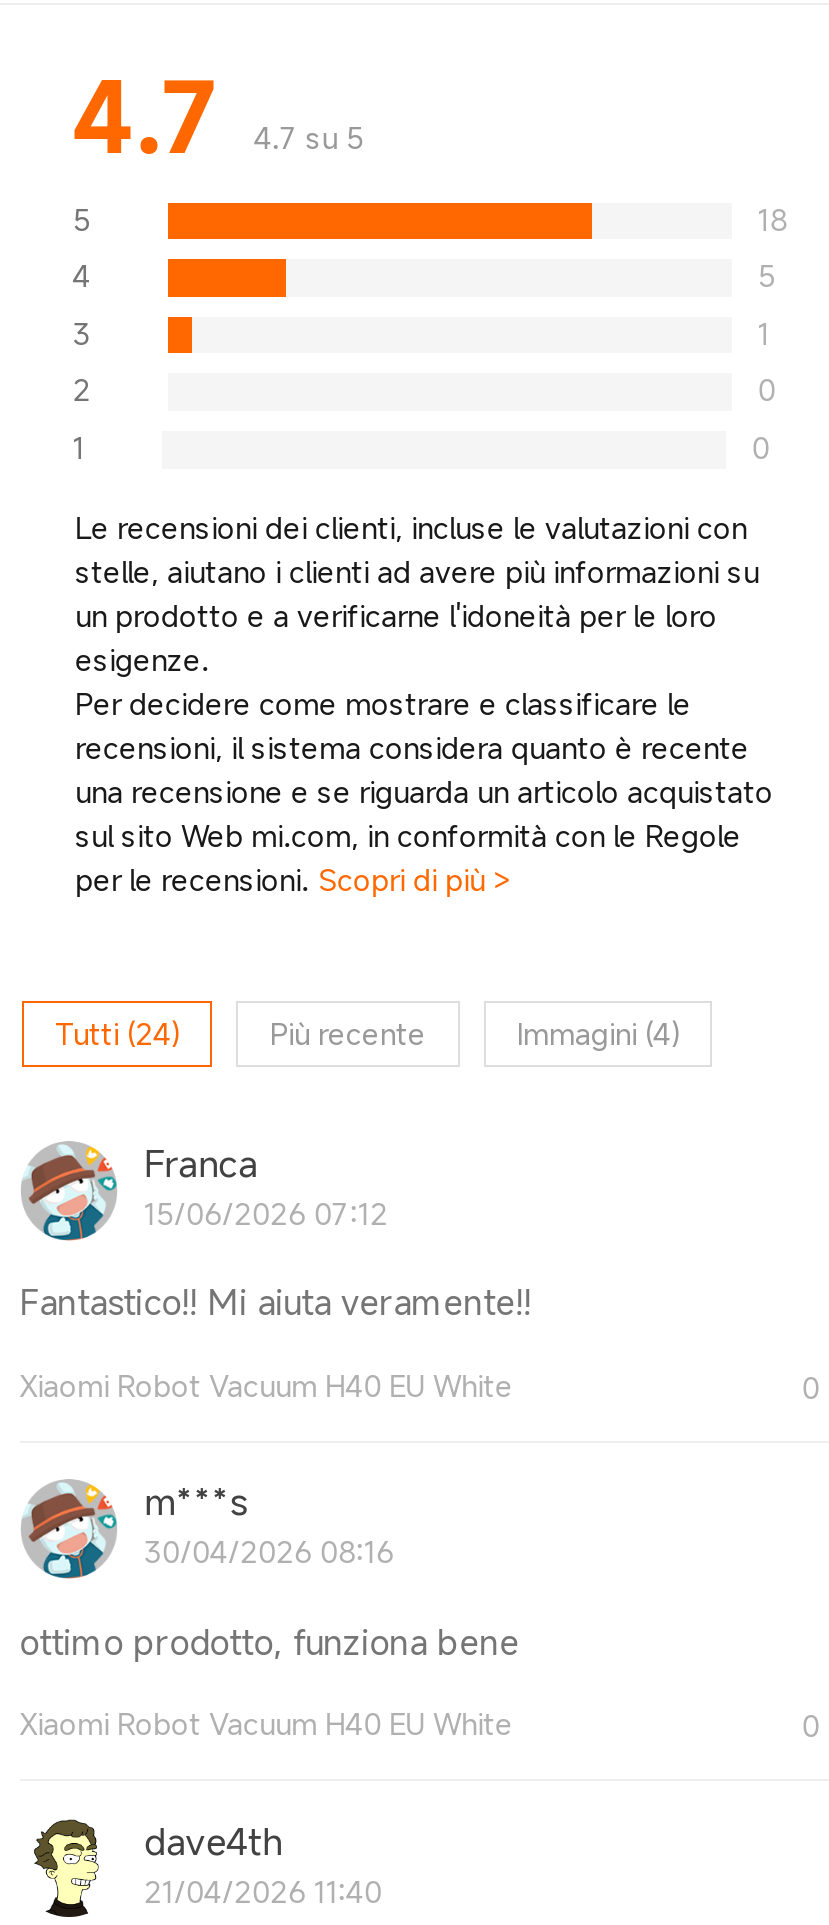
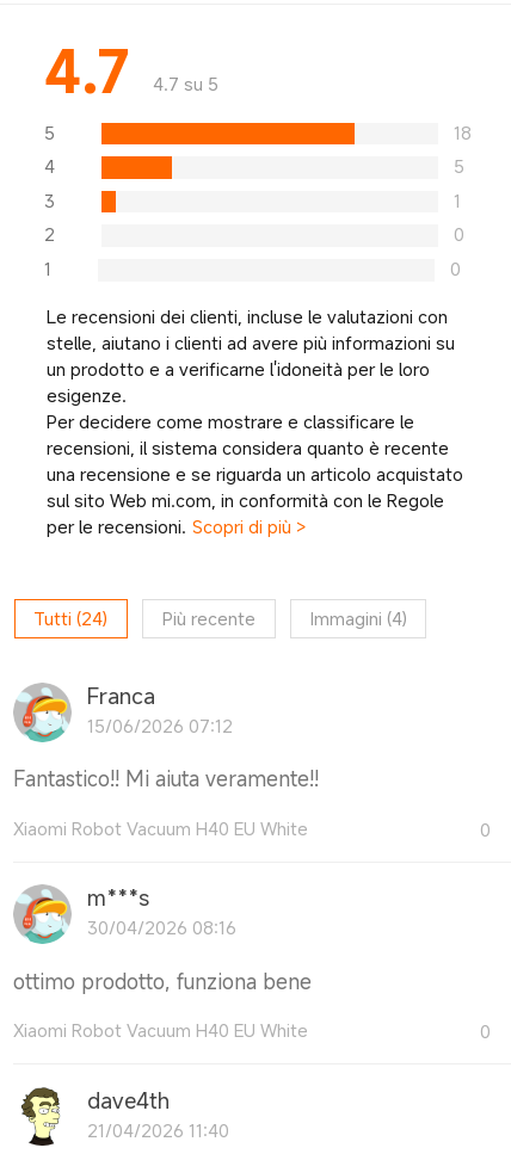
[26,1145,116,1241] [image] -> [16,685,69,742] [image]
[26,1483,116,1579] [image] -> [16,887,69,944] [image]

